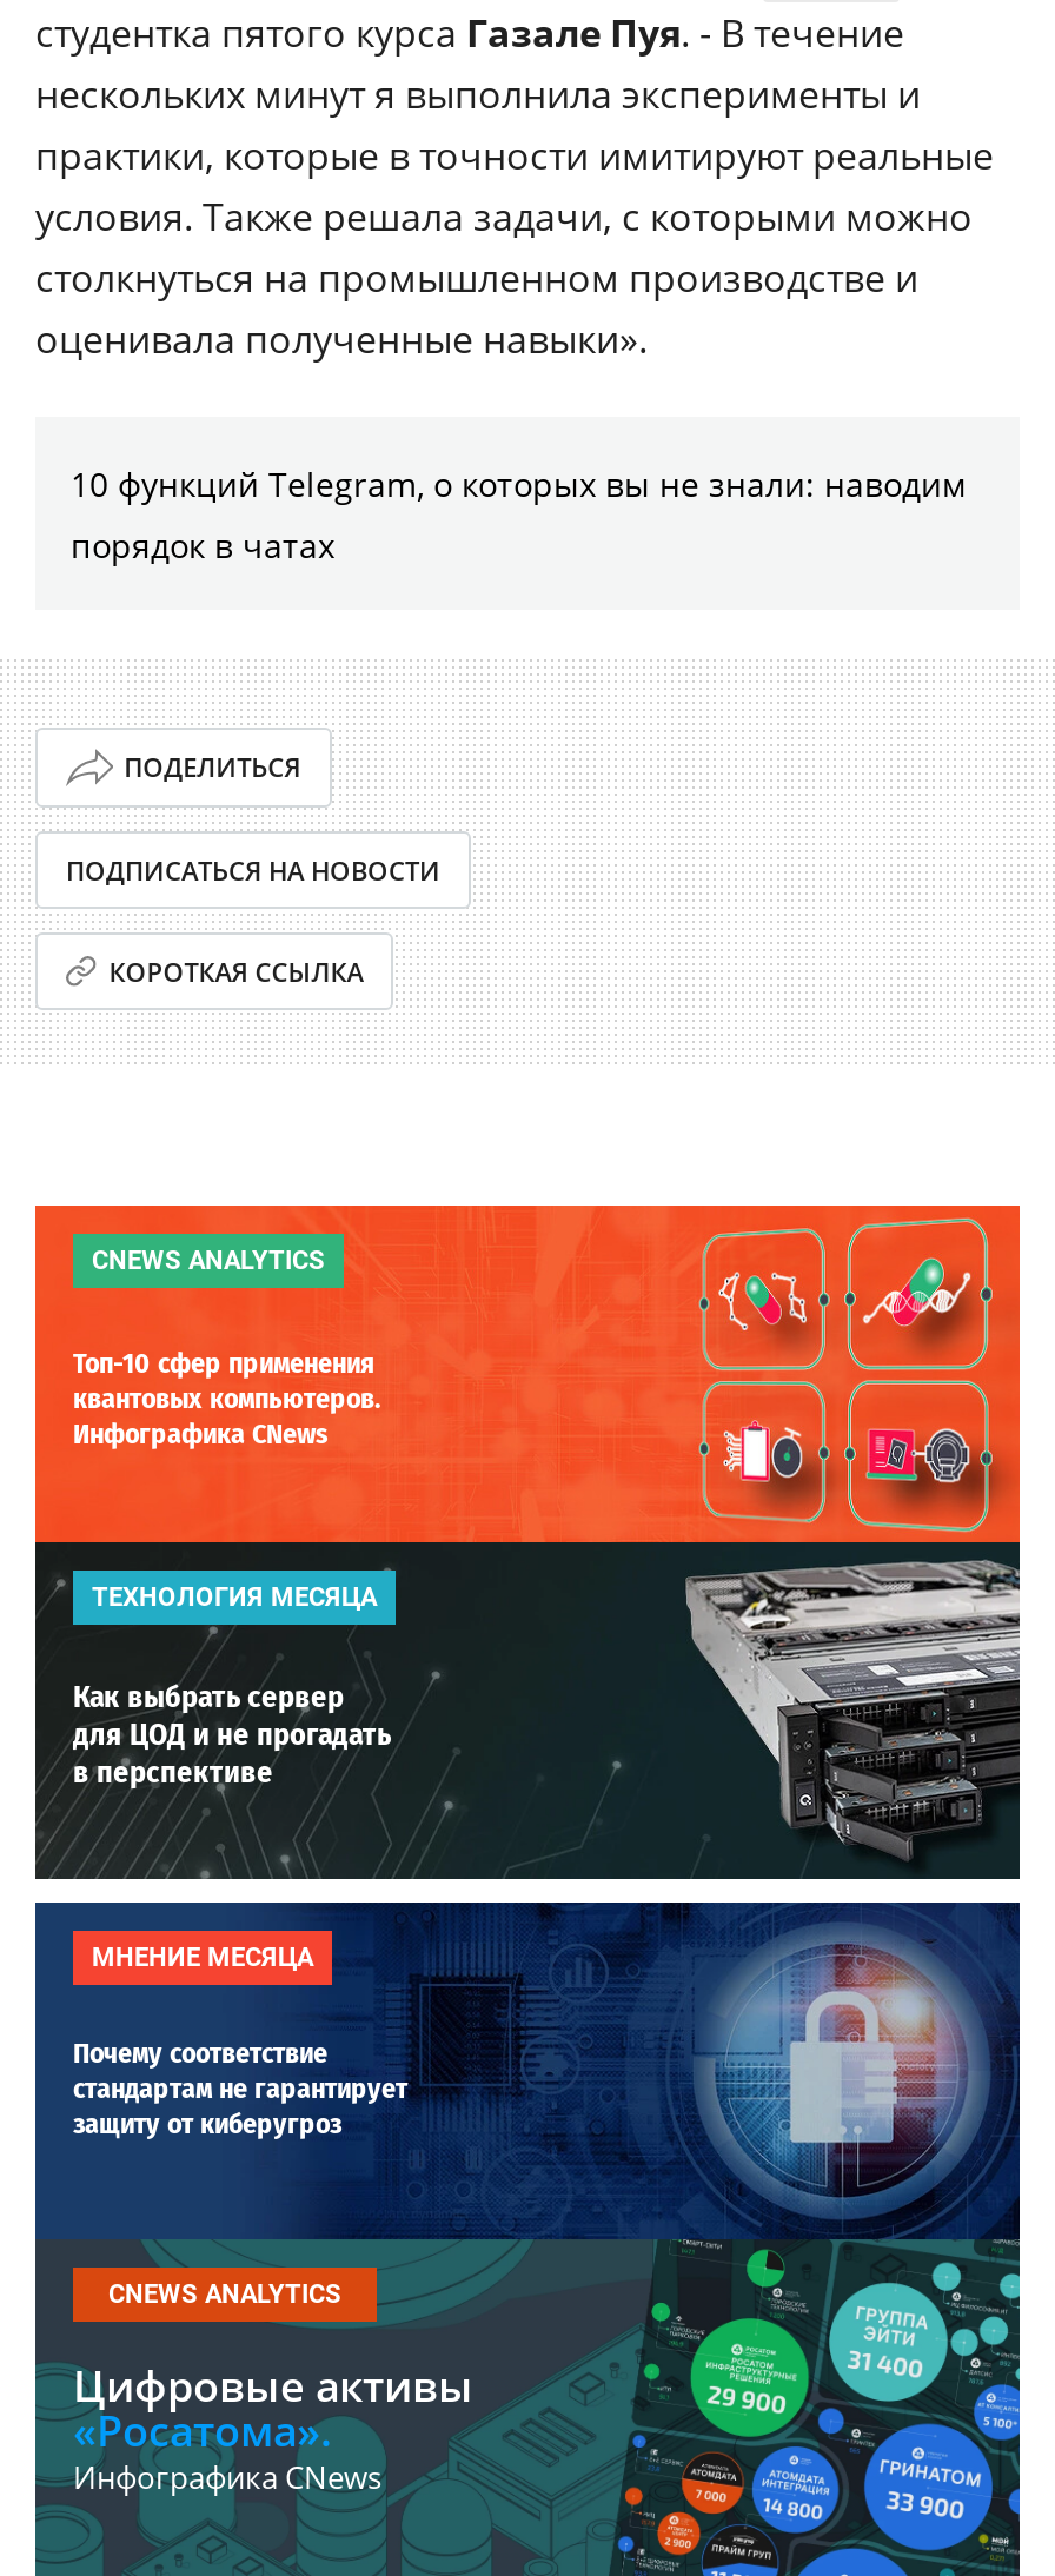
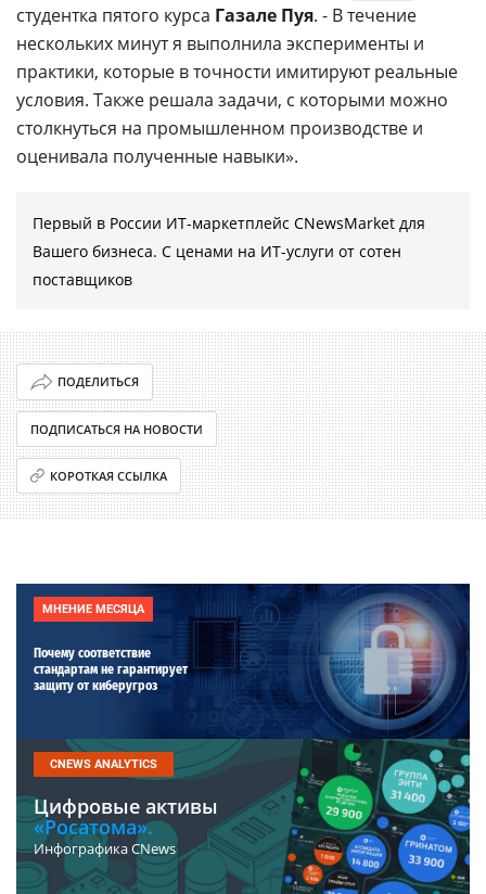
[71,461,966,567] 10 функций Telegram, о которых вы не знали: наводим | порядок в чатах -> [33,212,425,289] Первый в России ИТ-маркетплейс CNewsMarket для | Вашего бизнеса. С ценами на ИТ-услуги от сотен | поставщиков
moved [66,749,440,988] -> [30,374,203,484]: ПОДЕЛИТЬСЯ | ПОДПИСАТЬСЯ НА НОВОСТИ | КОРОТКАЯ ССЫЛКА
[33,1203,1022,1881] [image] | CNEWS ANALYTICS | Топ-10 сфер применения | квантовых компьютеров. | Инфографика CNews -> none
[73,1582,391,1789] ТЕХНОЛОГИЯ МЕСЯЦА | Как выбрать сервер | для ЦОД и не прогадать | в перспективе -> none

